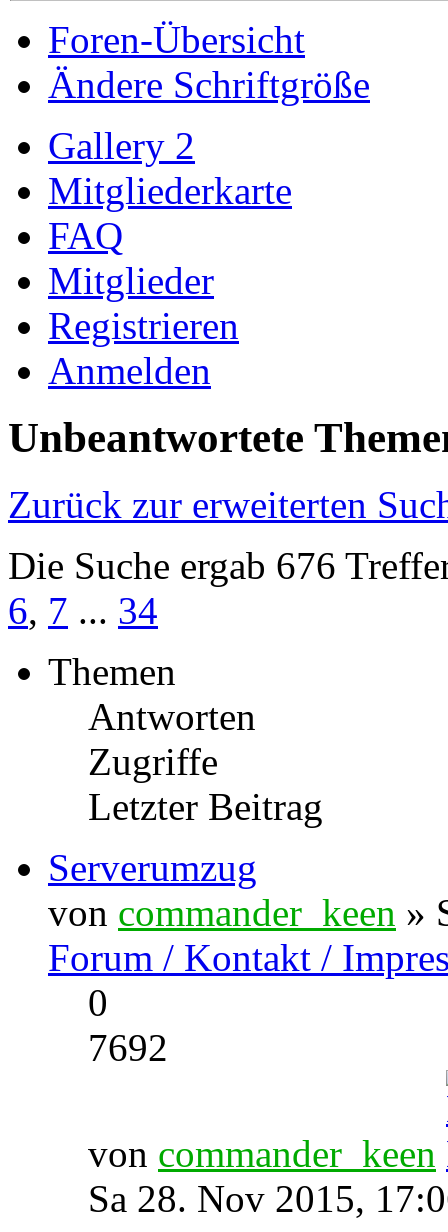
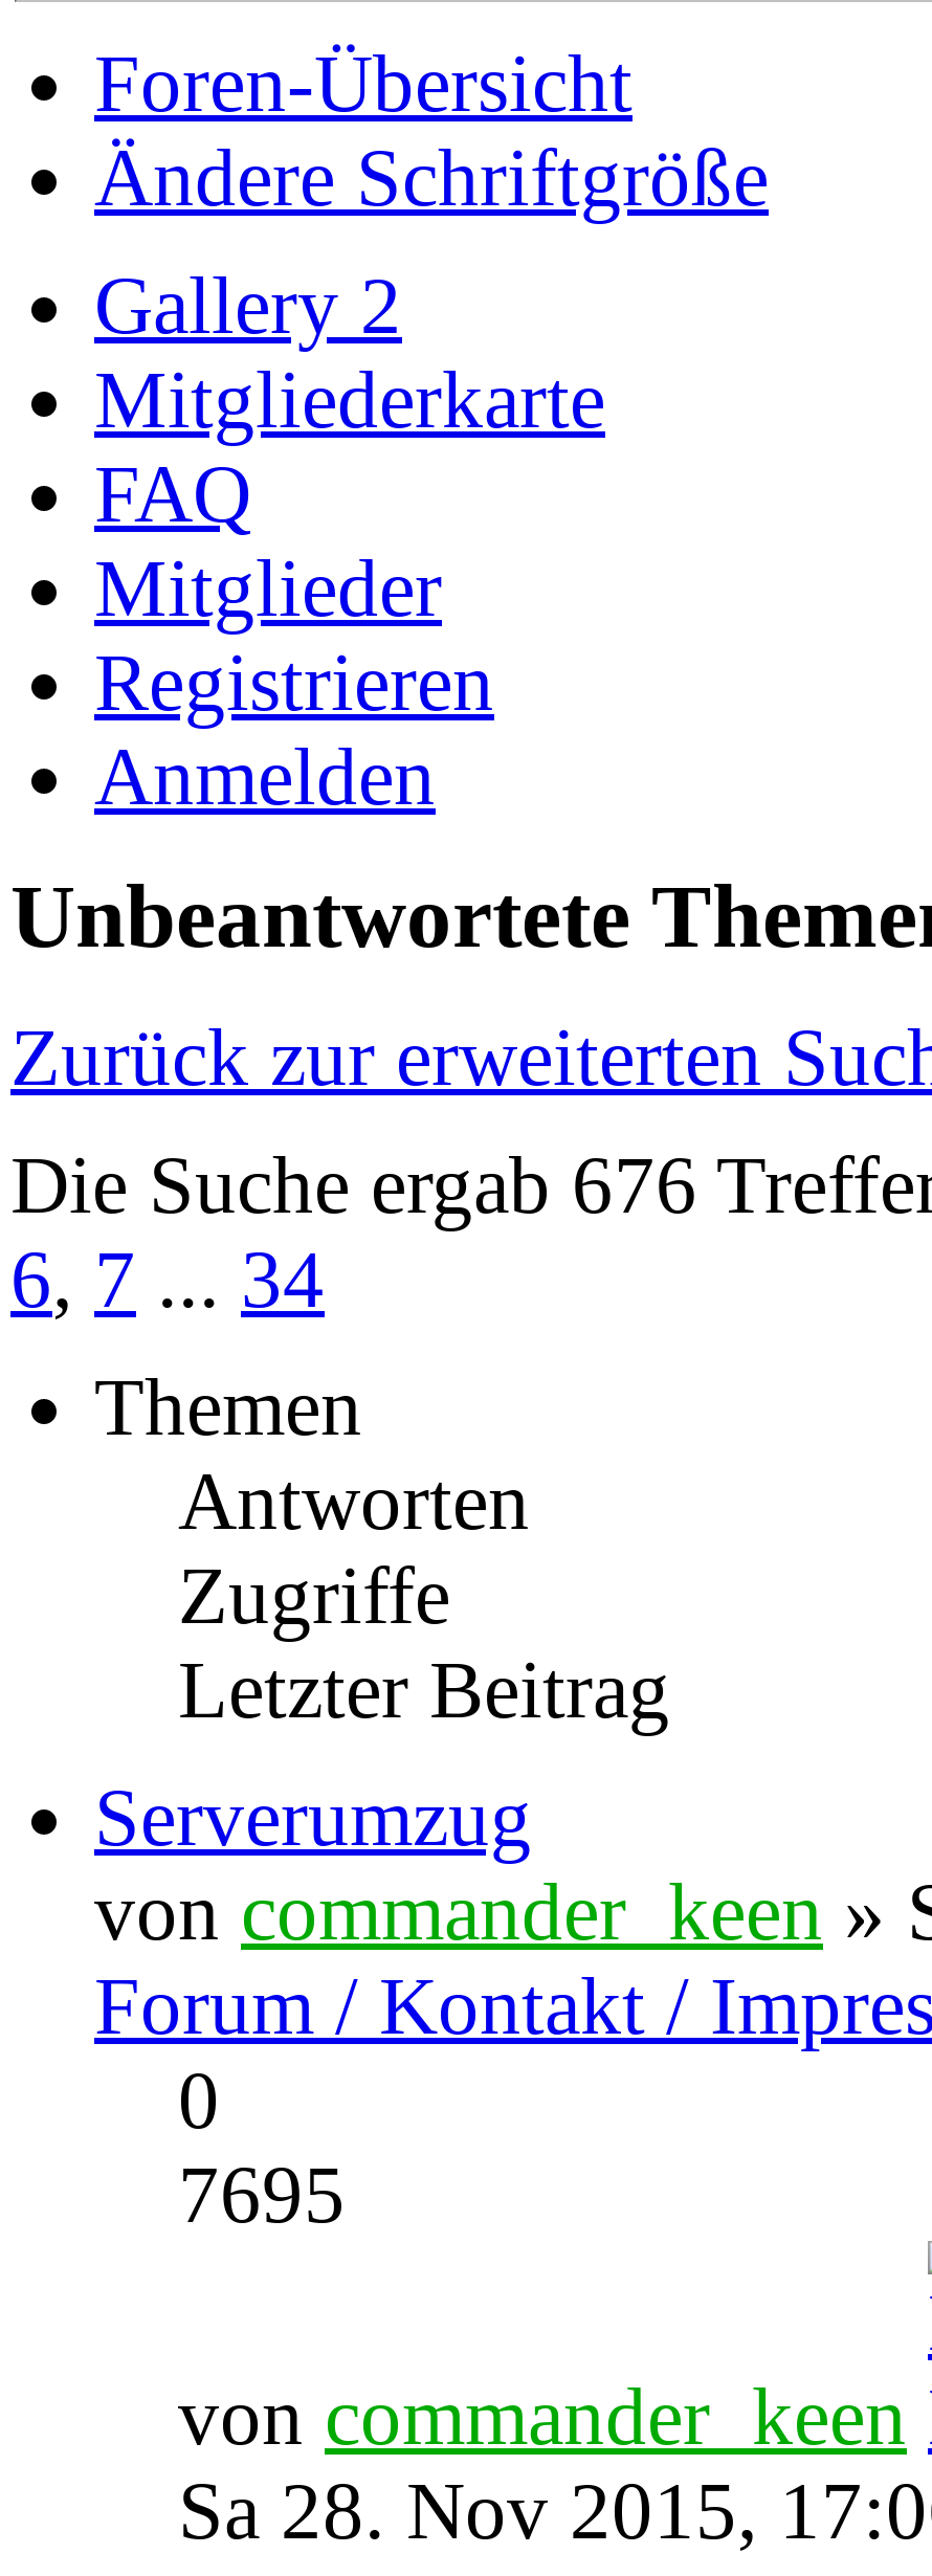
[88,1026,168,1069] 7692 -> [178,2149,346,2239] 7695

